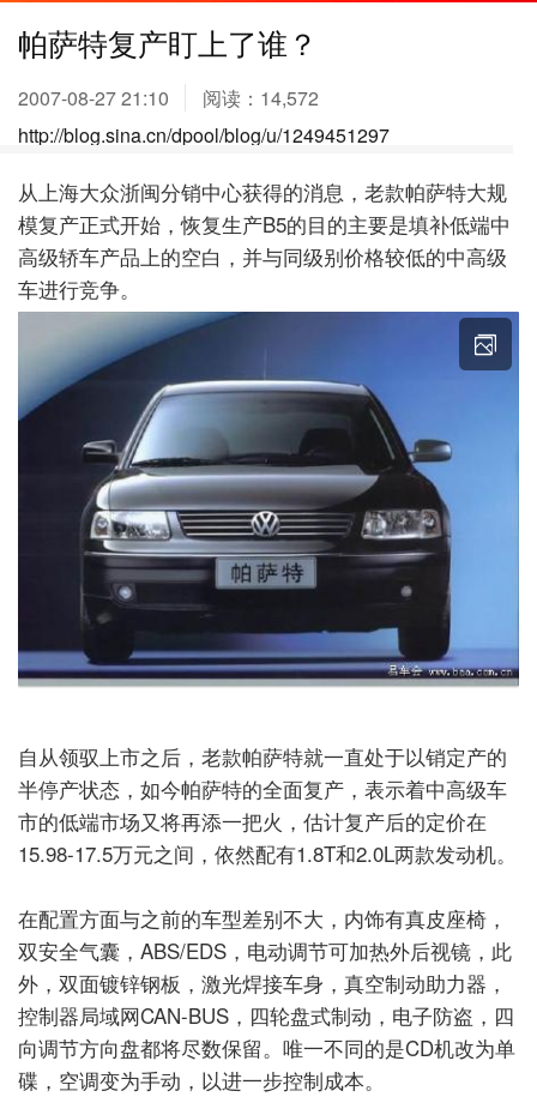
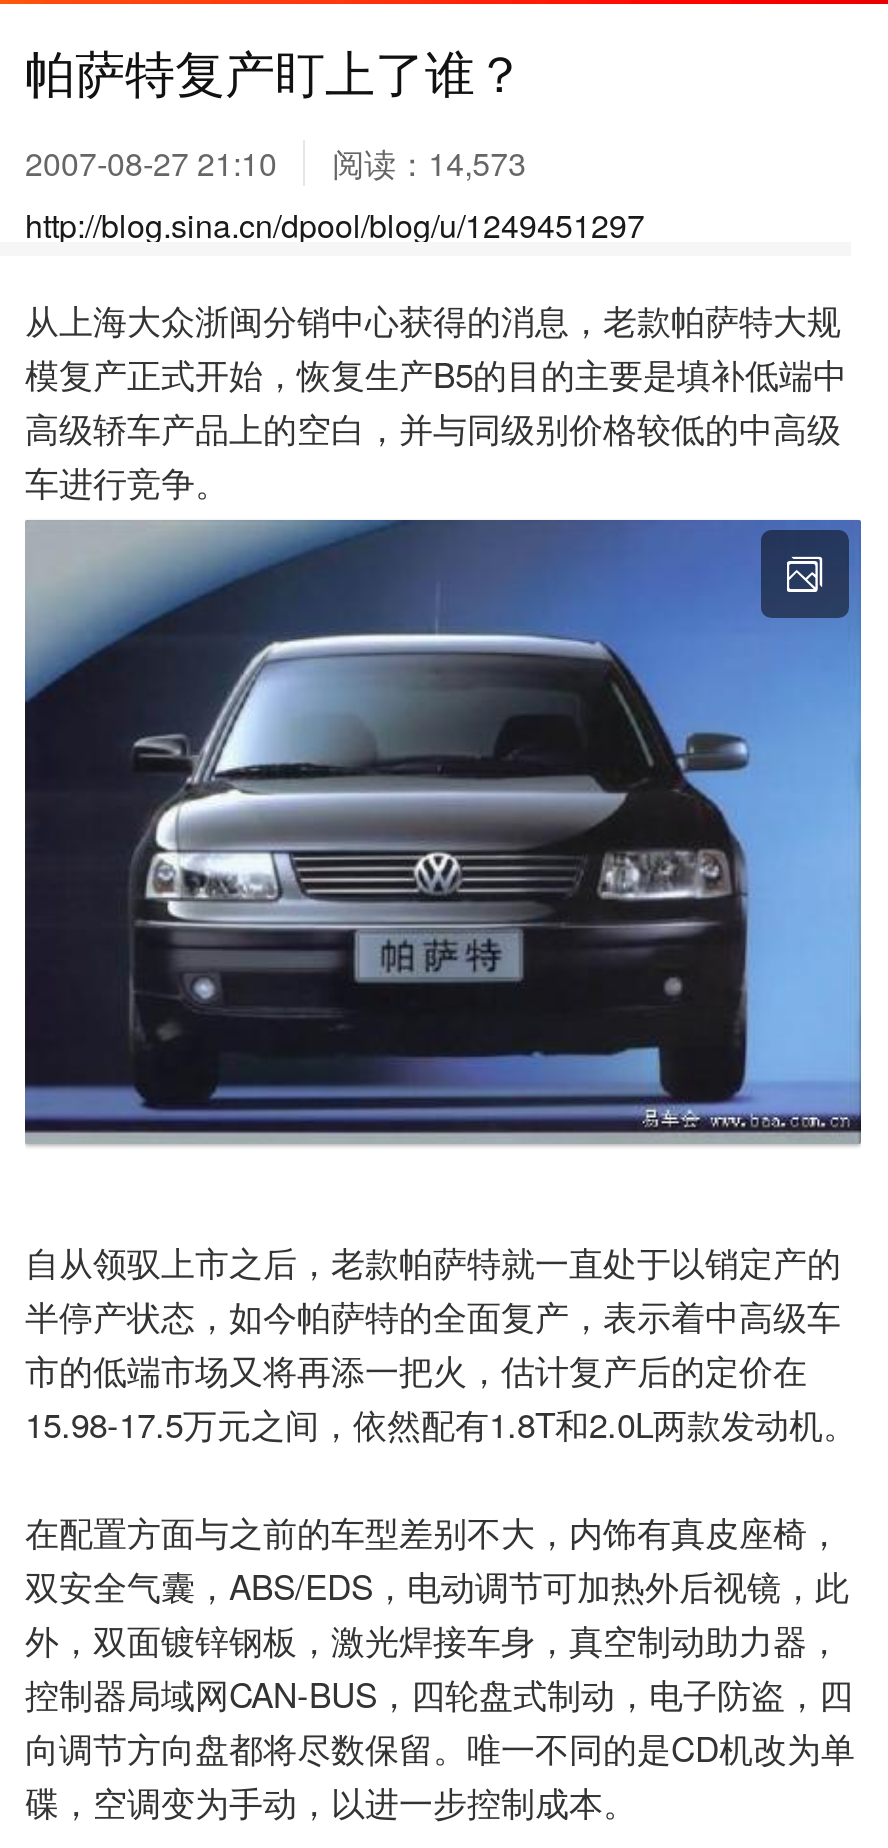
[18,84,318,111] 2007-08-27 21:10 阅读：14,572 -> [25,140,526,186] 2007-08-27 21:10 阅读：14,573

